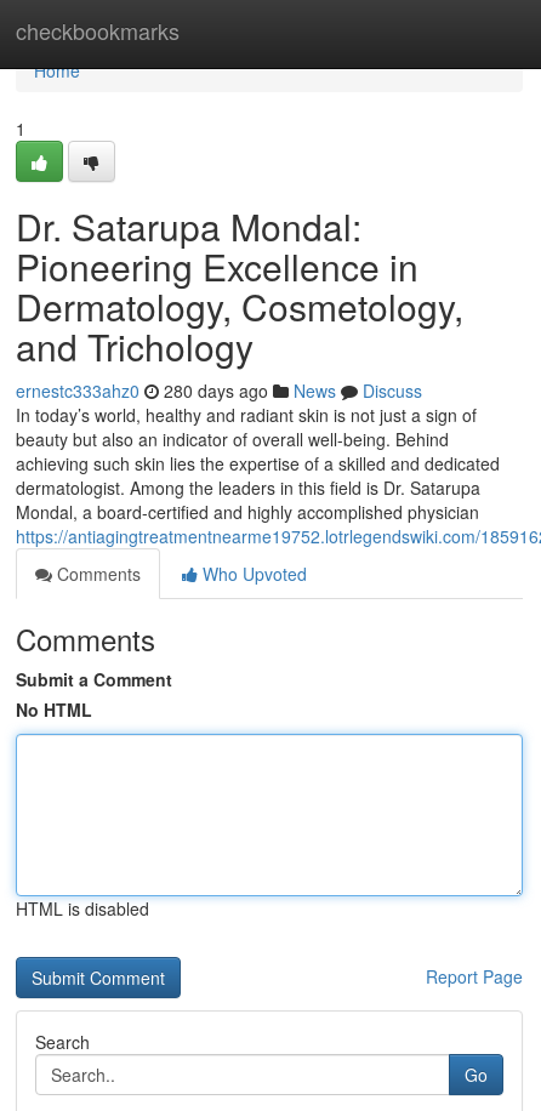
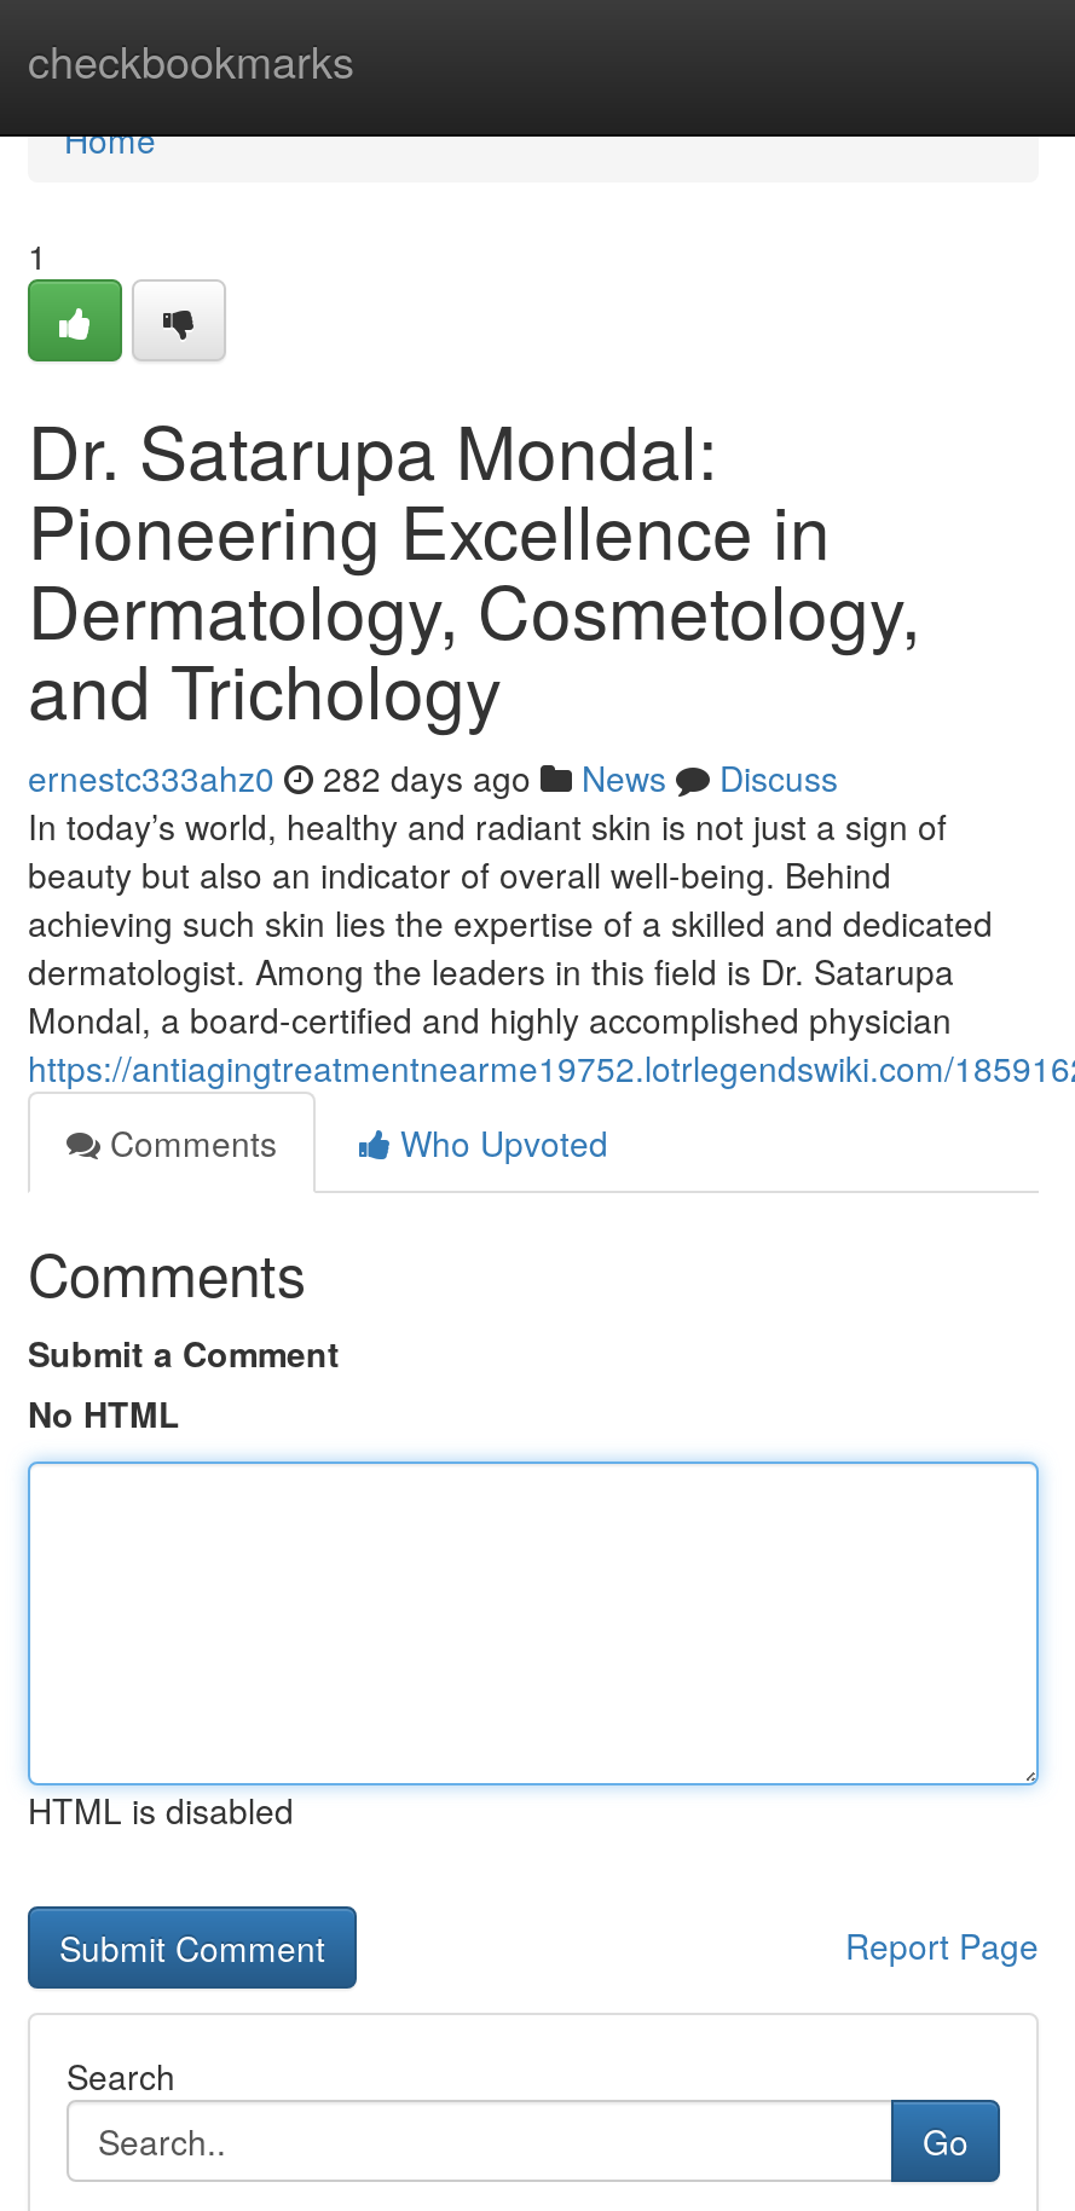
[16,378,422,403] ernestc333ahz0 280 days ago News Discuss -> [28,753,838,801] ernestc333ahz0 282 days ago News Discuss

